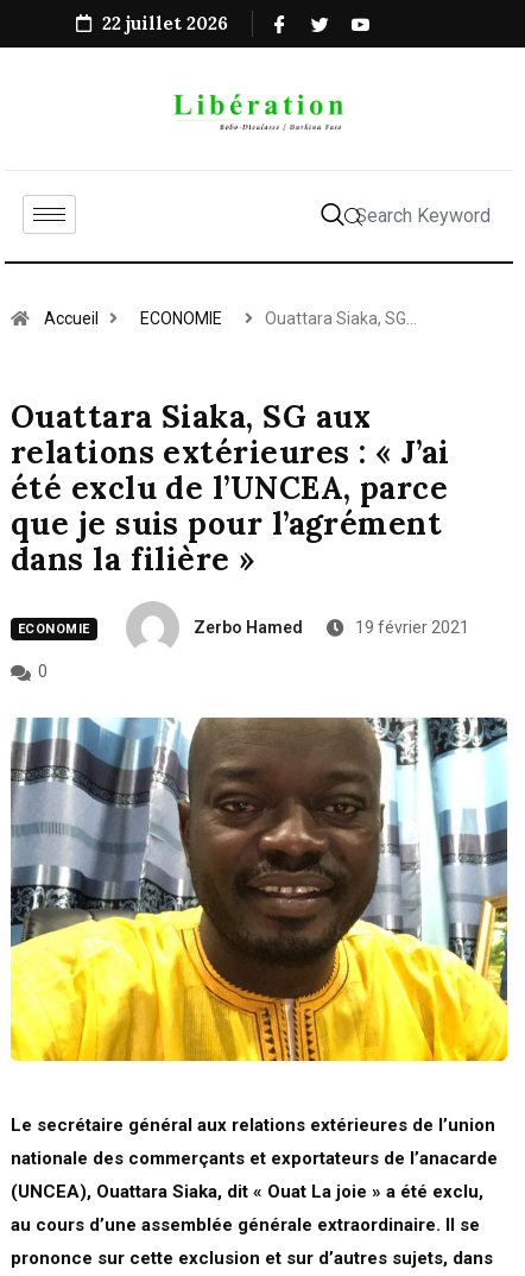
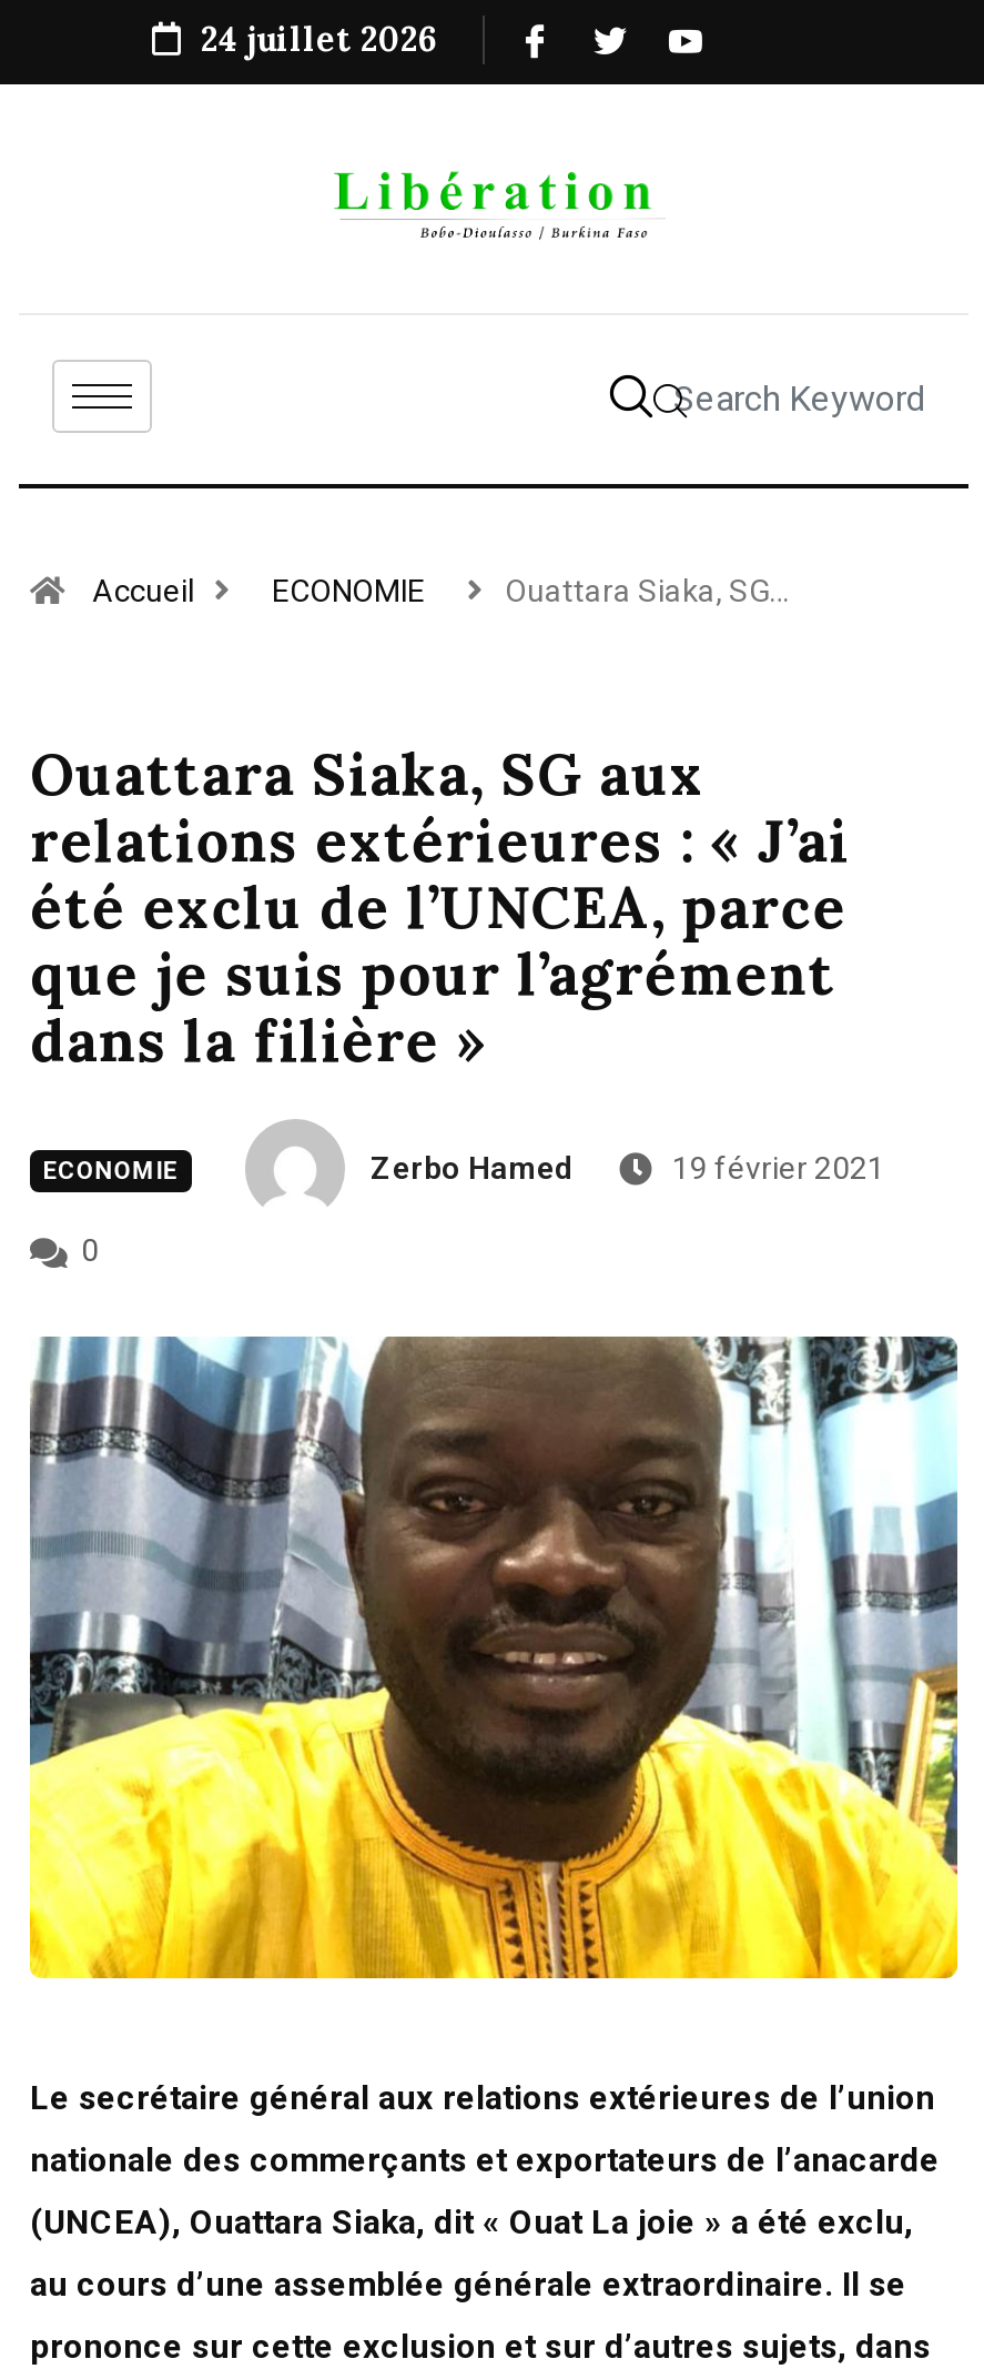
[97,12,228,34] 22 juillet 2026 -> [192,18,438,60] 24 juillet 2026

